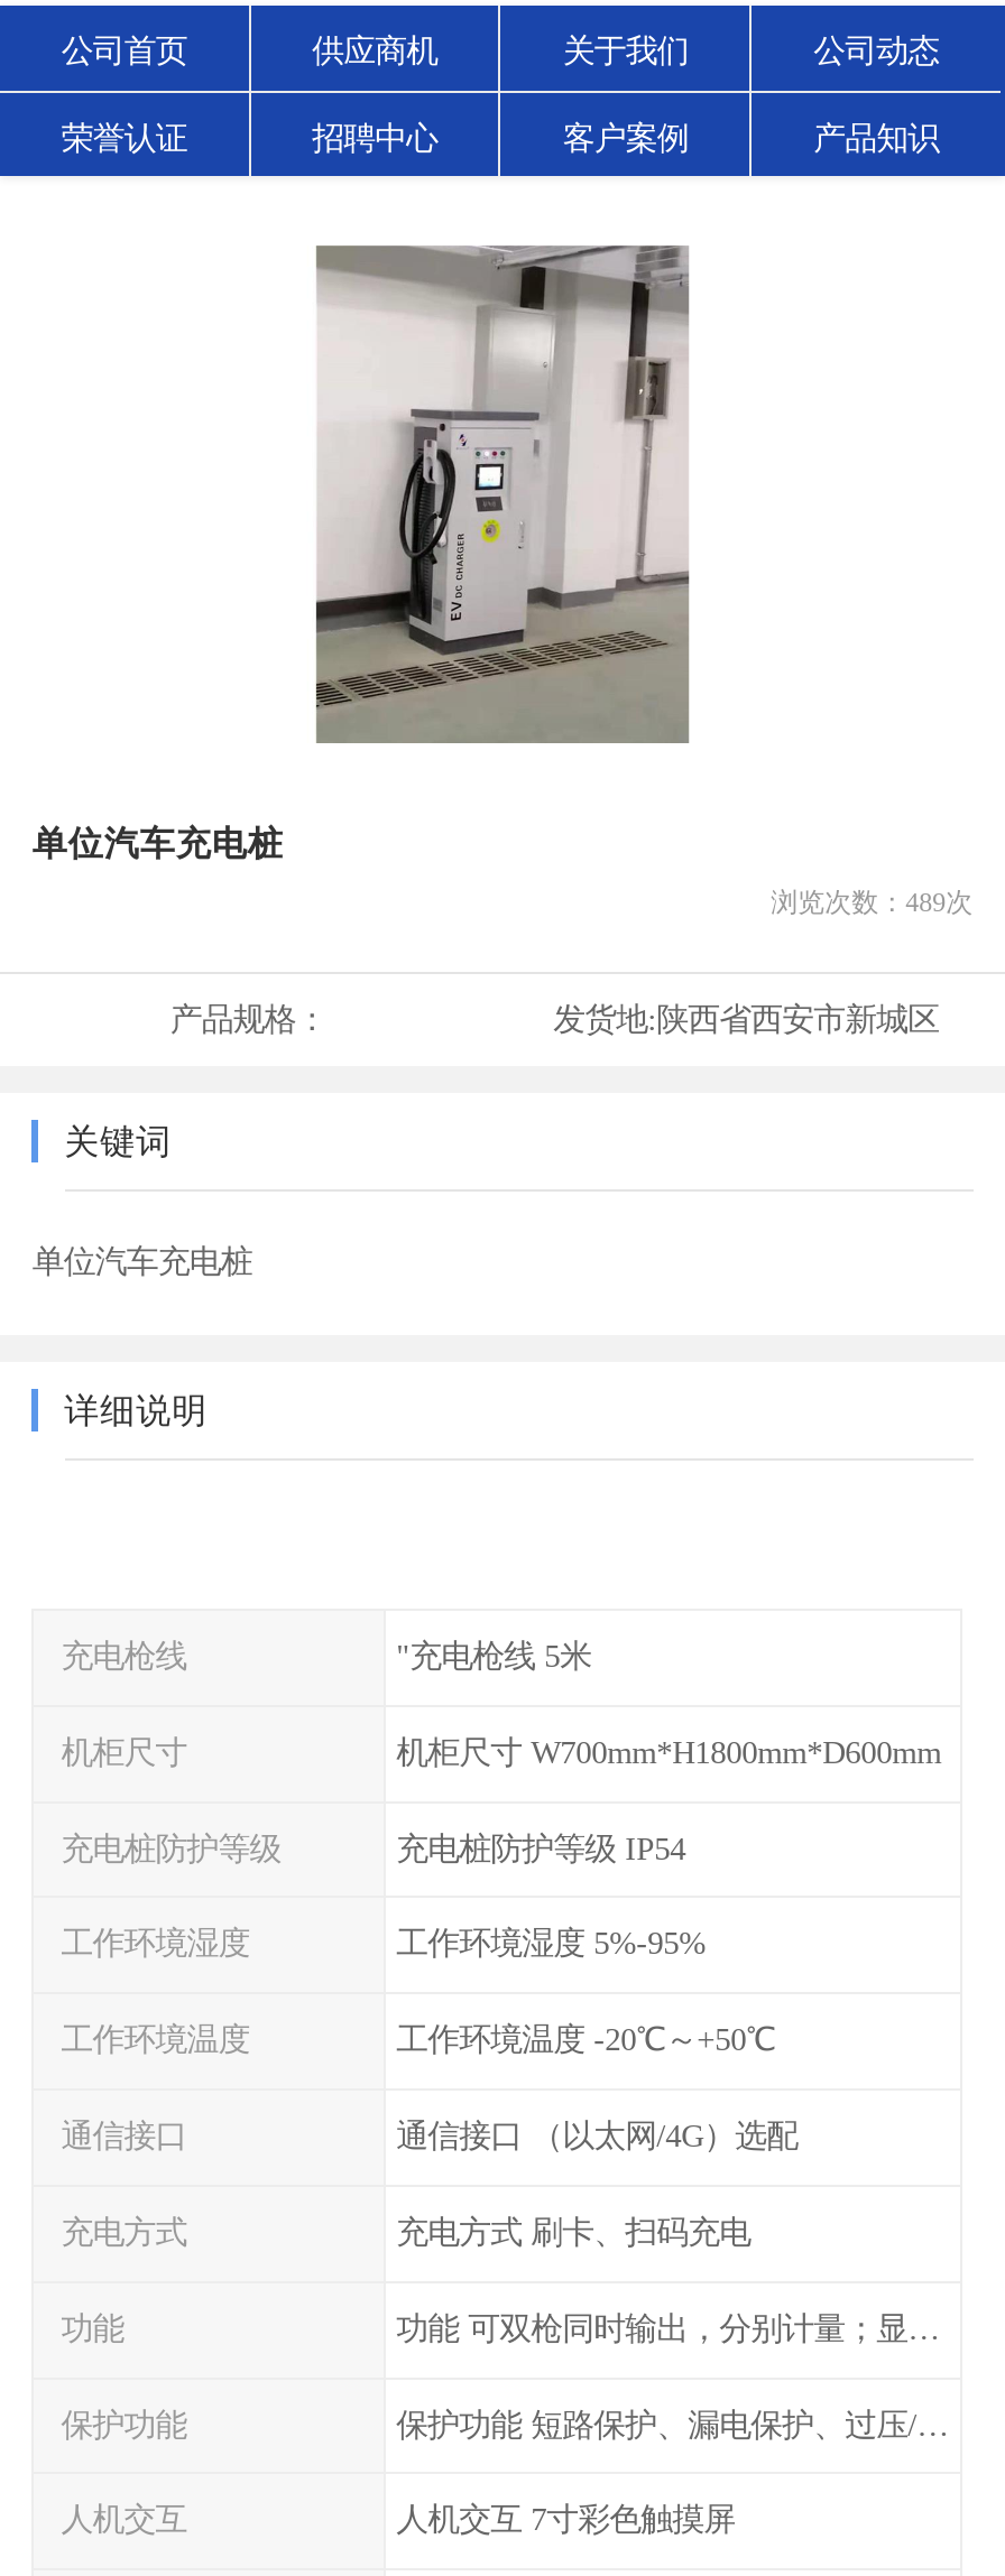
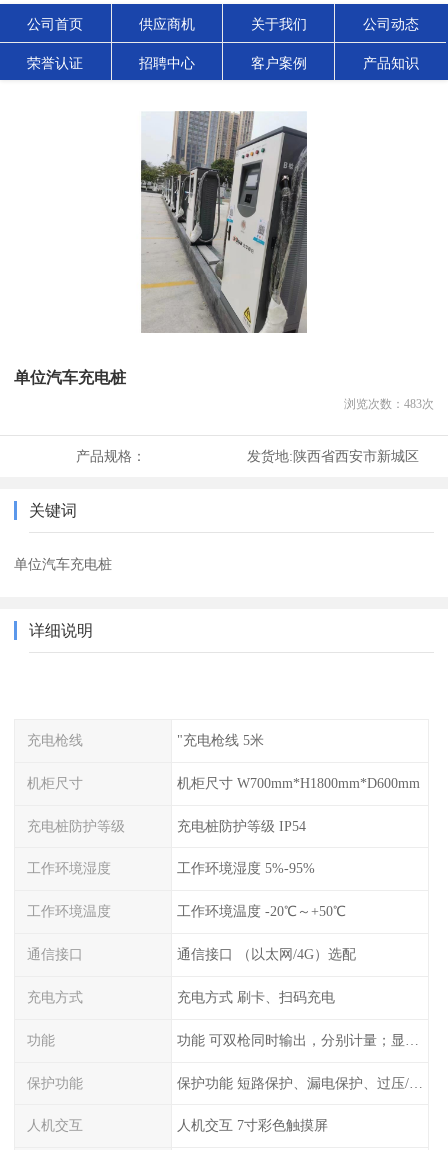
[314,243,689,743] [image] -> [140,111,308,333] [image]
[771,887,973,918] 浏览次数：489次 -> [344,397,434,411] 浏览次数：483次

